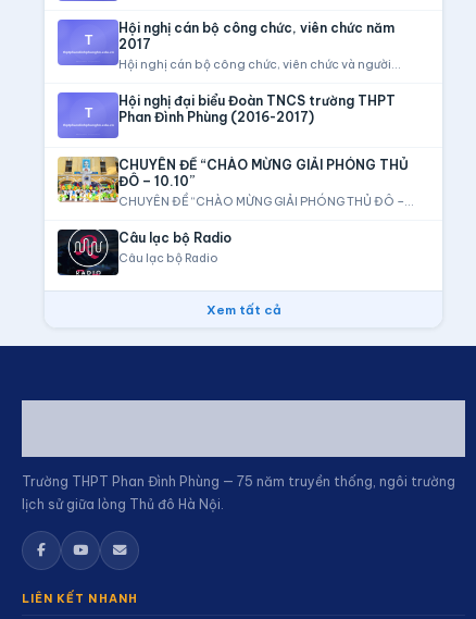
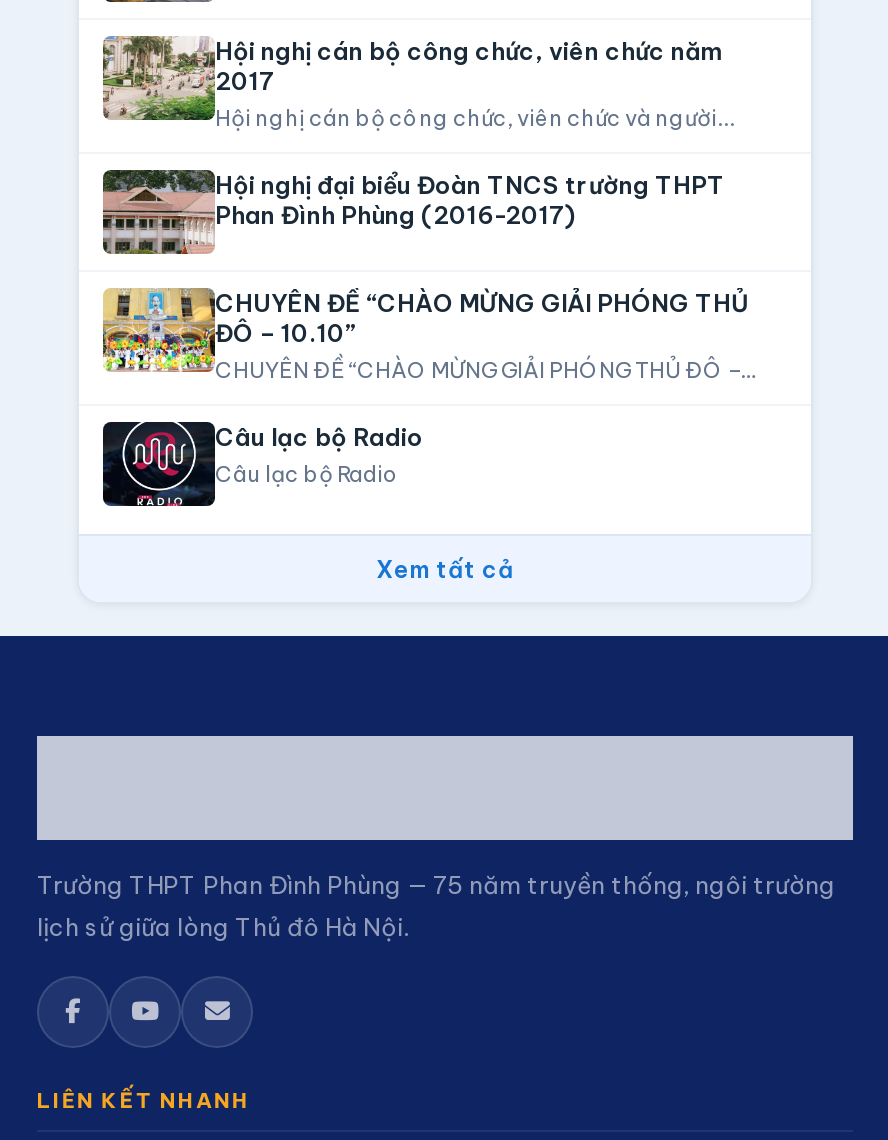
[57,18,115,66] [image] -> [101,34,209,122] [image]
[57,91,120,139] [image] -> [101,168,215,256] [image]

